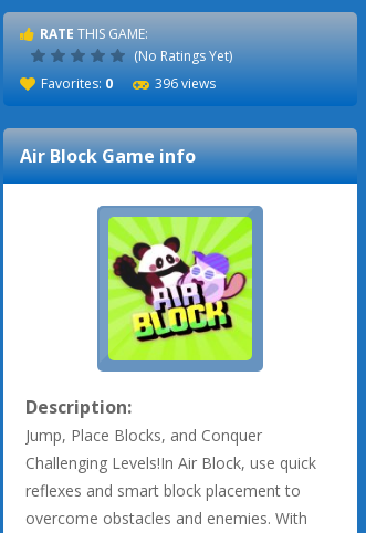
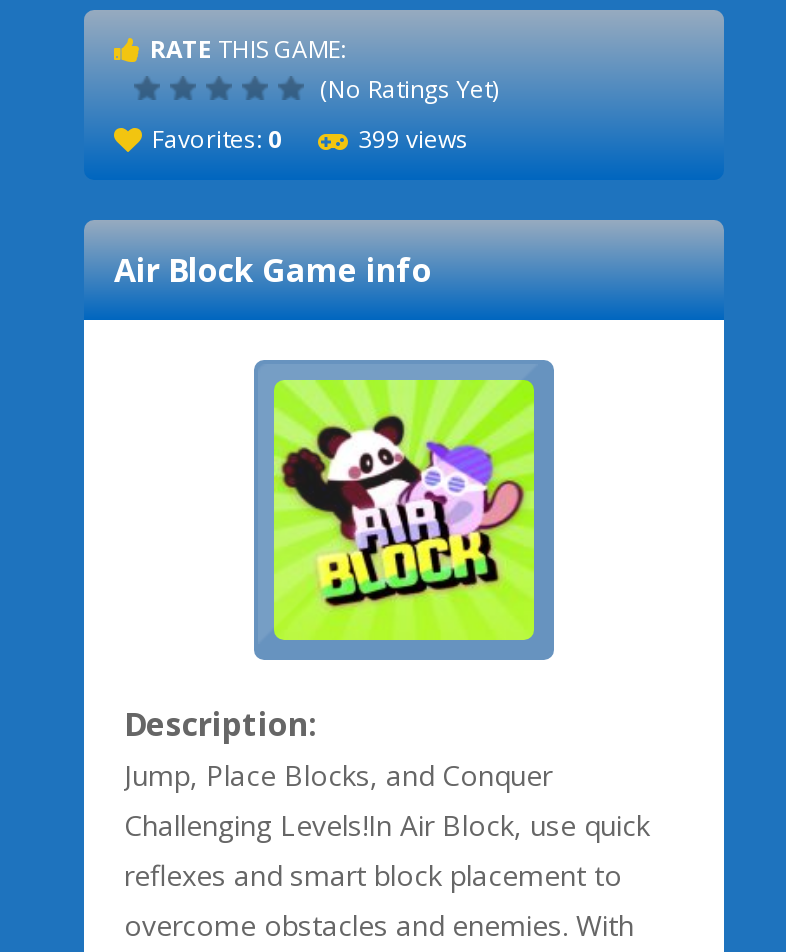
[155,74,216,93] 396 views -> [358,122,468,156] 399 views

